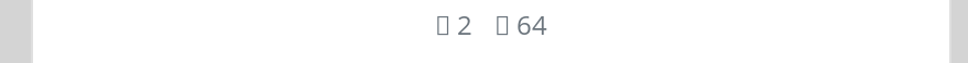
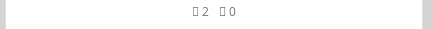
[450,7,547,44] 2 64 -> [199,3,236,20] 2 0

